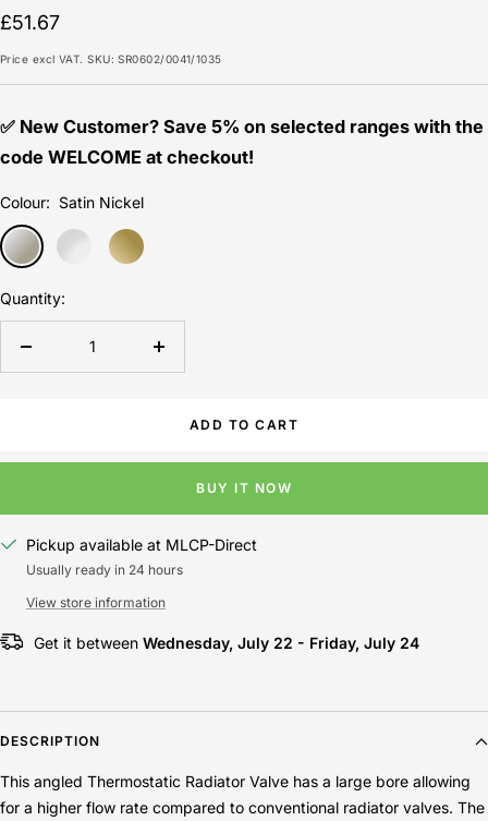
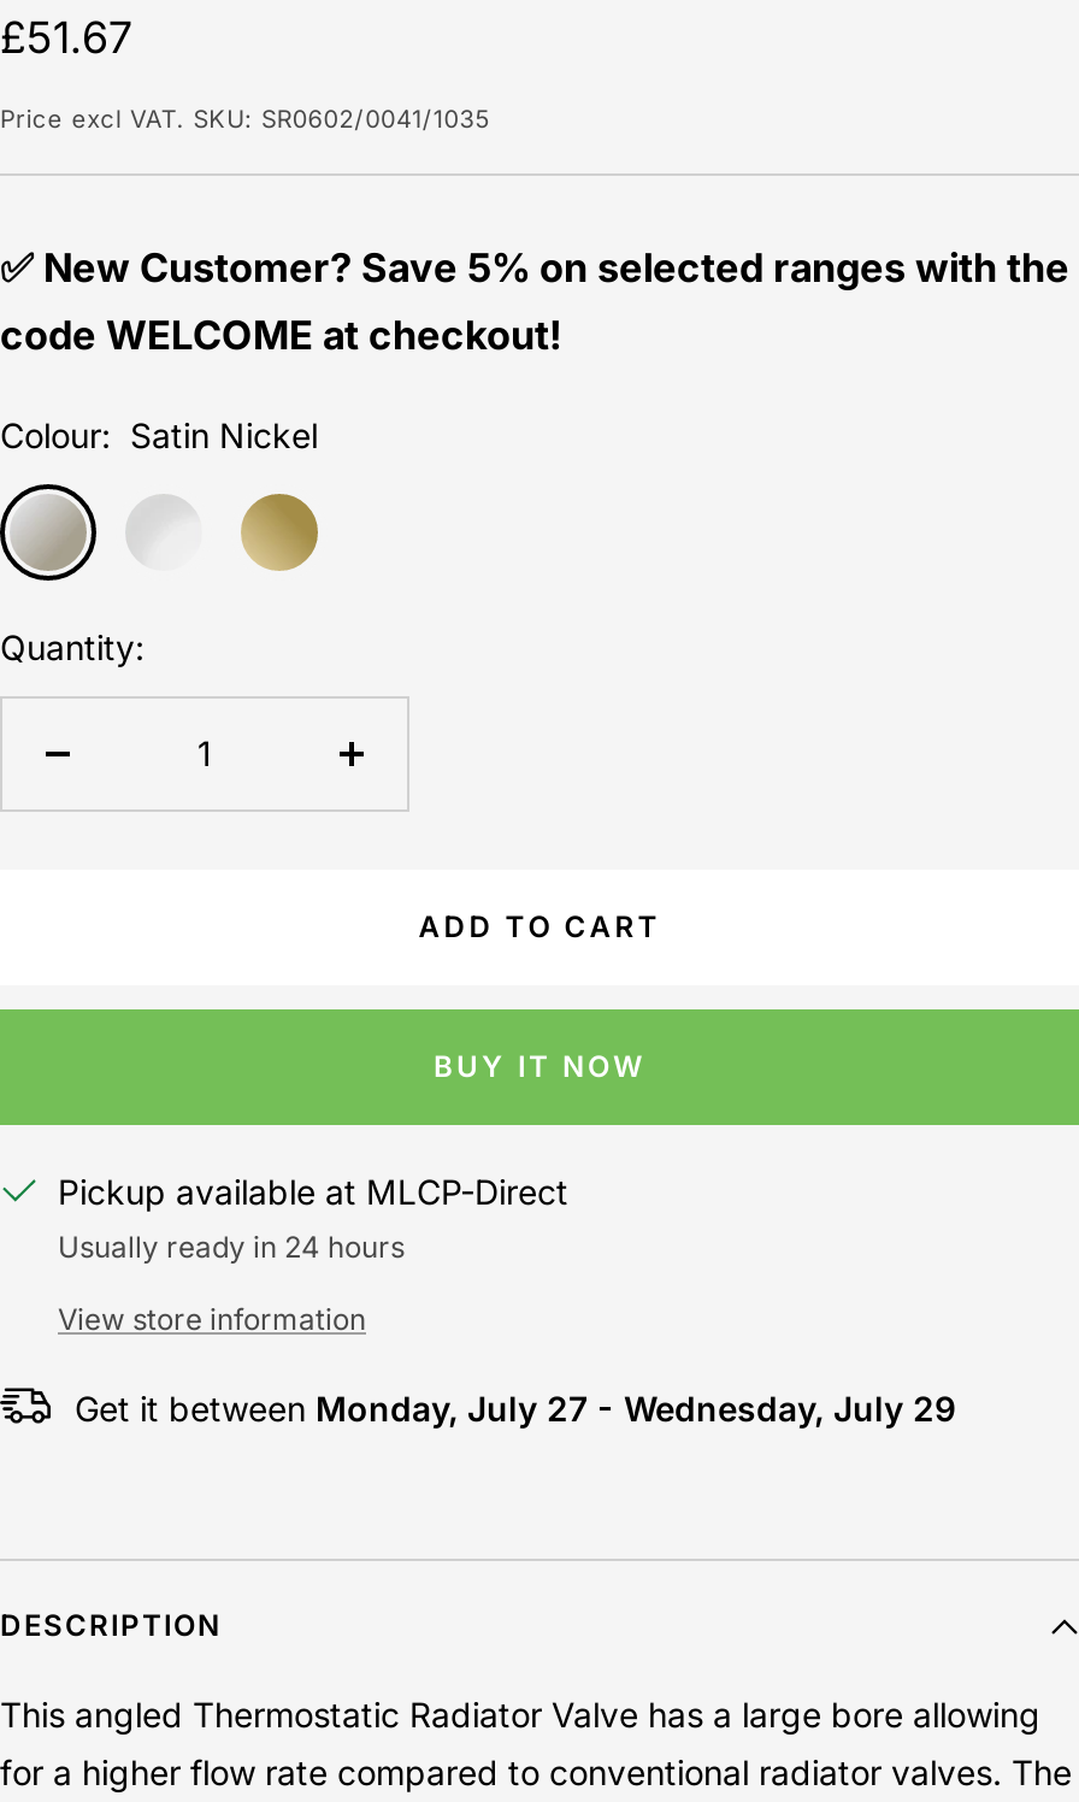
[34,633,419,652] Get it between Wednesday, July 22 - Friday, July 24 -> [75,1387,956,1428] Get it between Monday, July 27 - Wednesday, July 29

